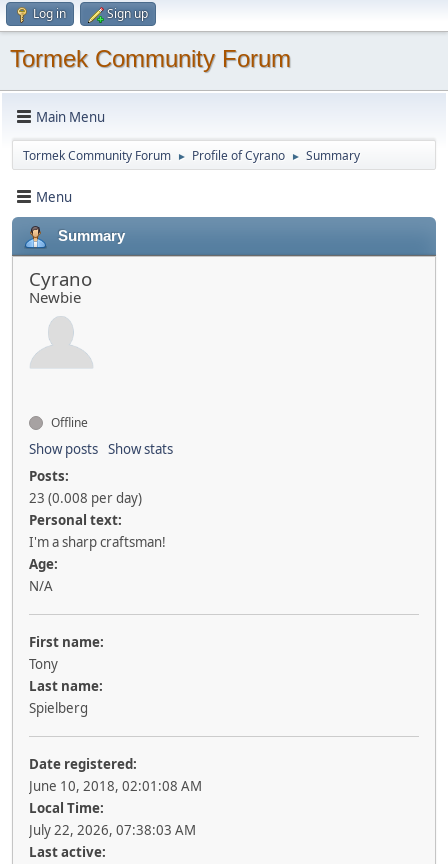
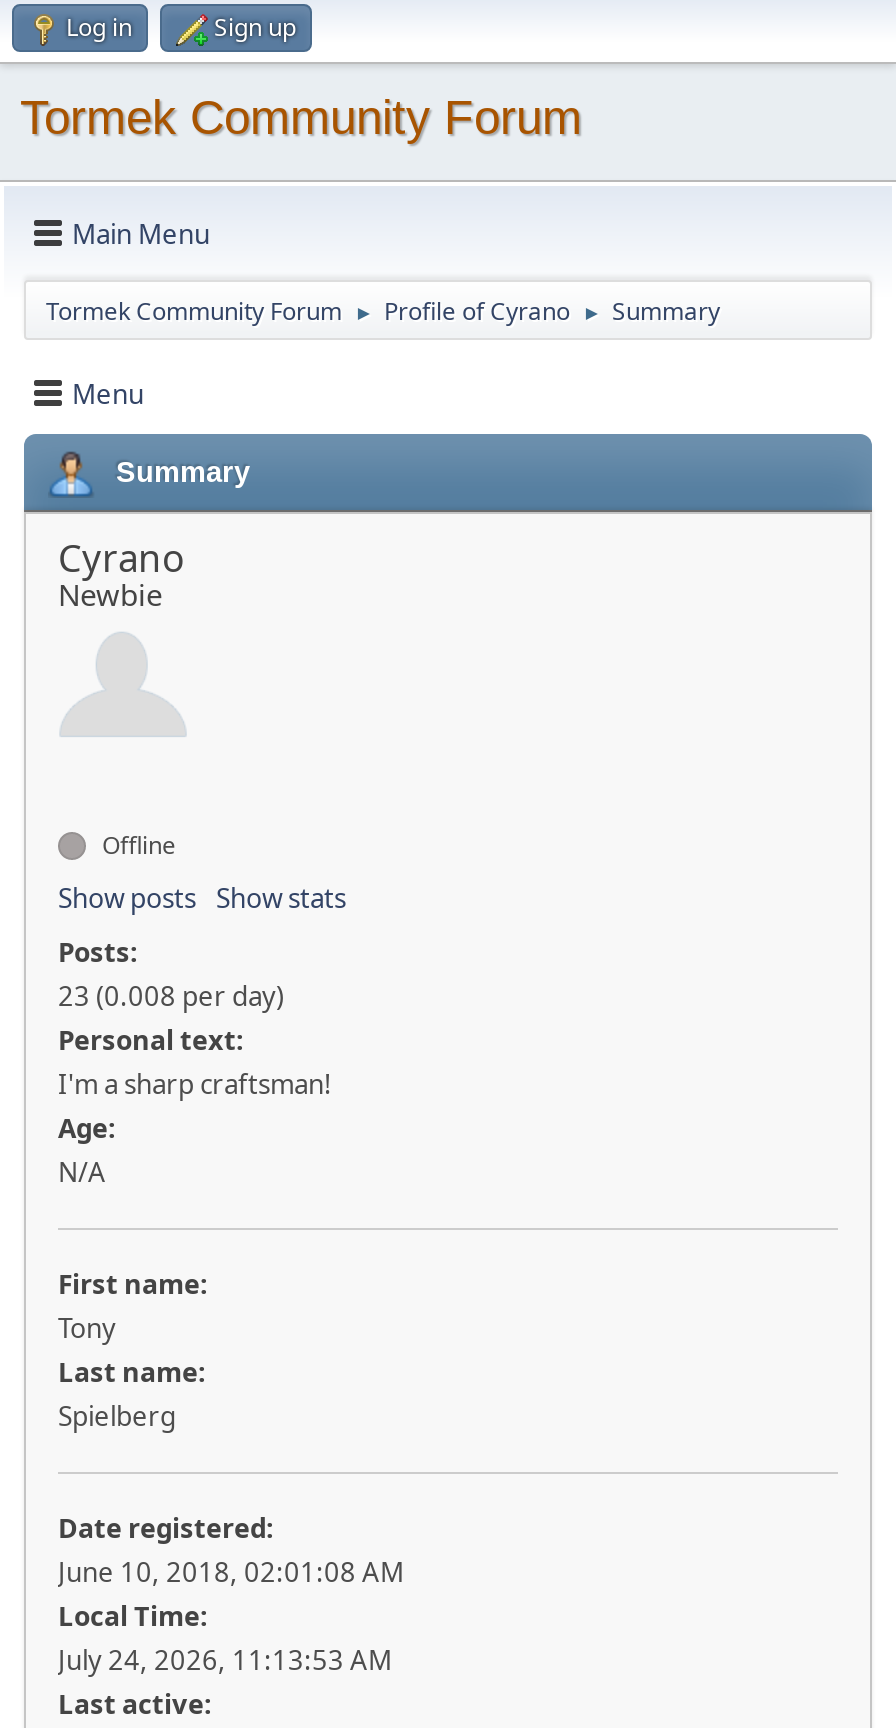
[29,821,196,839] July 22, 2026, 07:38:03 AM -> [58,1642,392,1678] July 24, 2026, 11:13:53 AM

